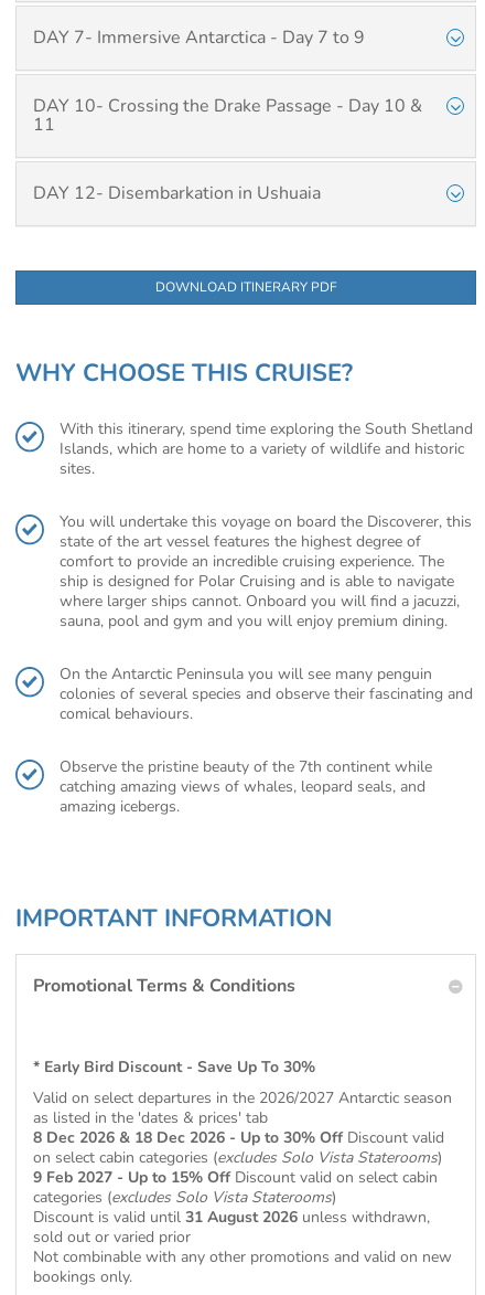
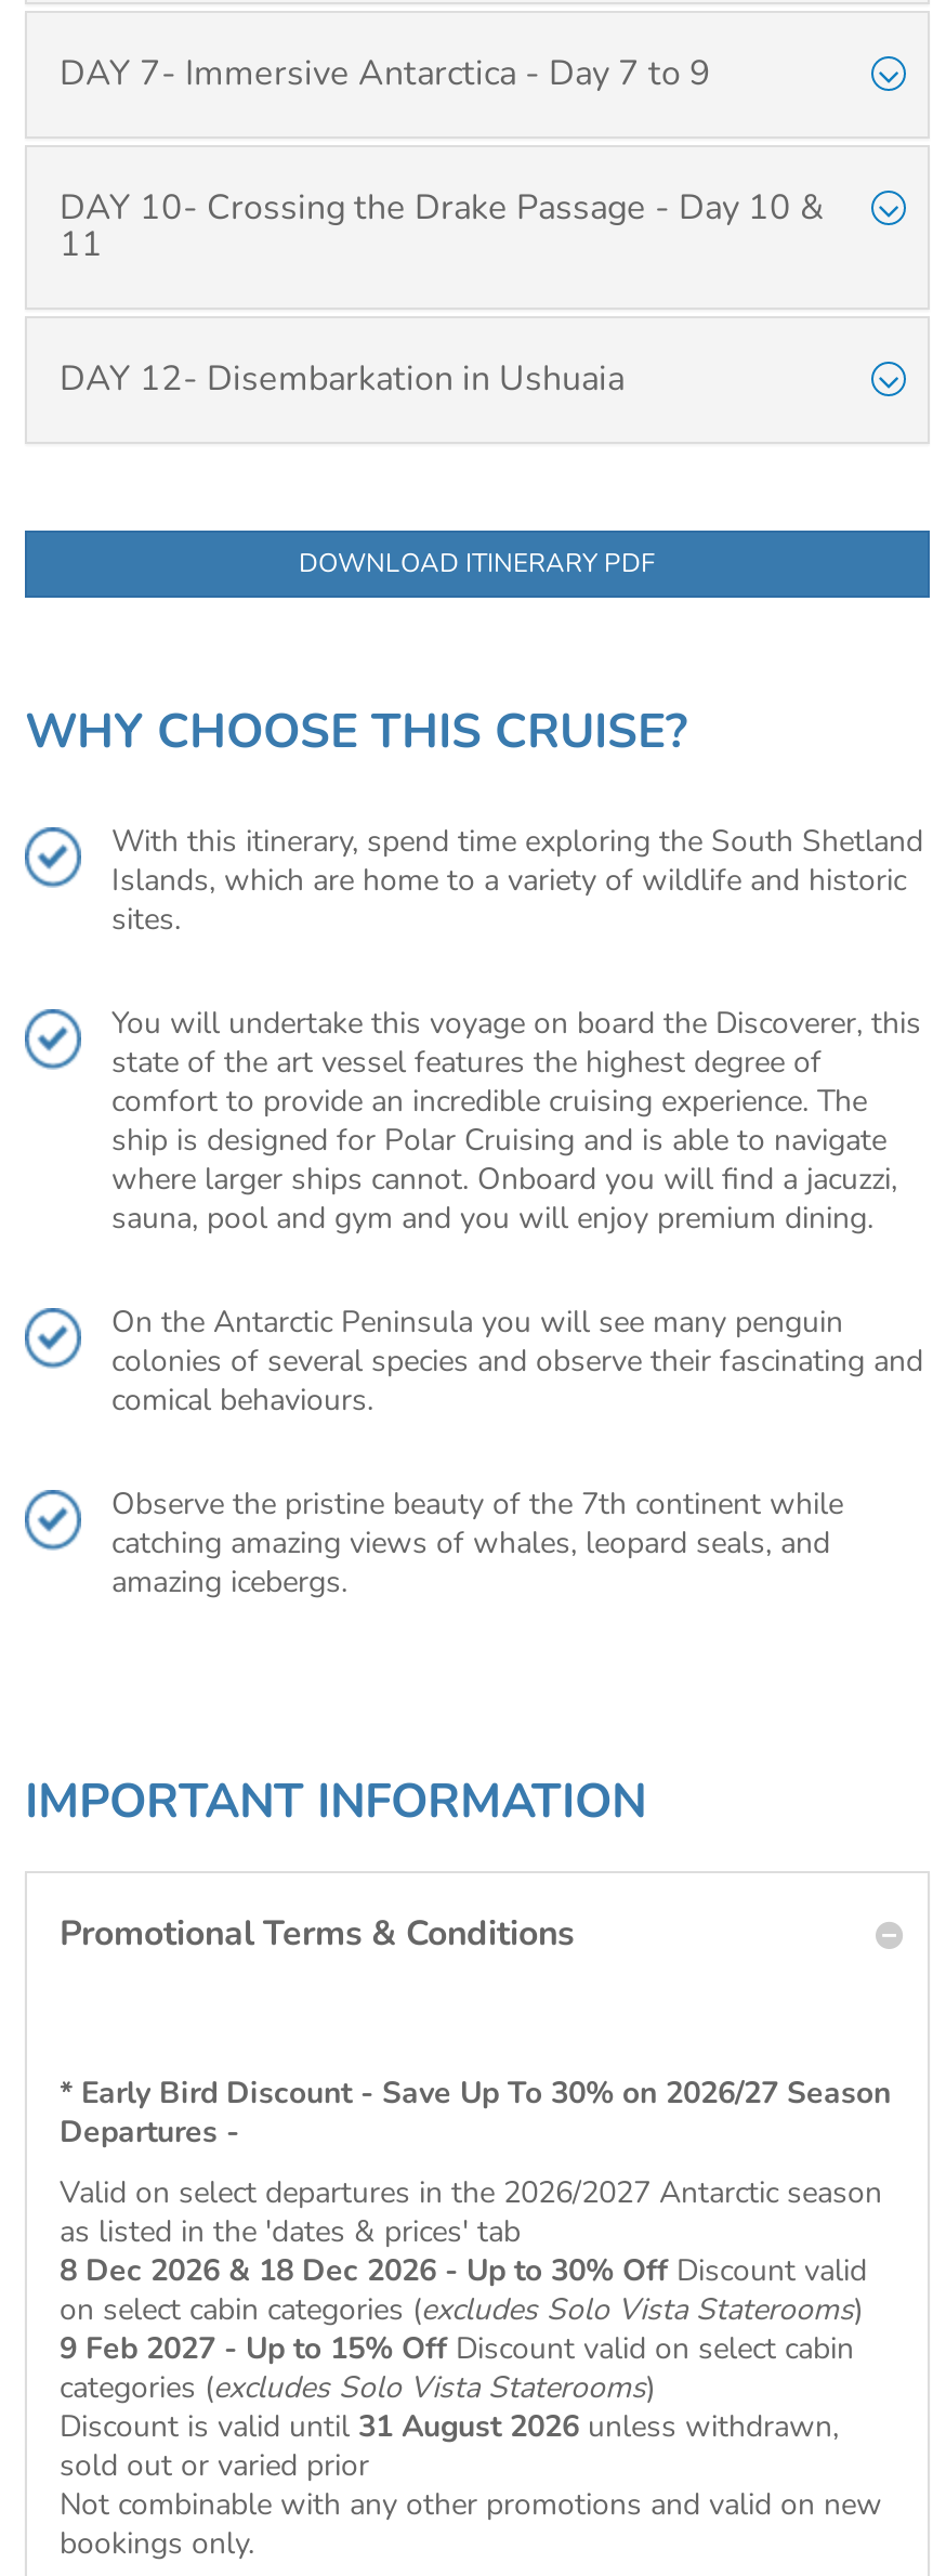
[33,1057,315,1078] * Early Bird Discount - Save Up To 30% -> [60,2072,891,2153] * Early Bird Discount - Save Up To 30% on 2026/27 Season | Departures -

